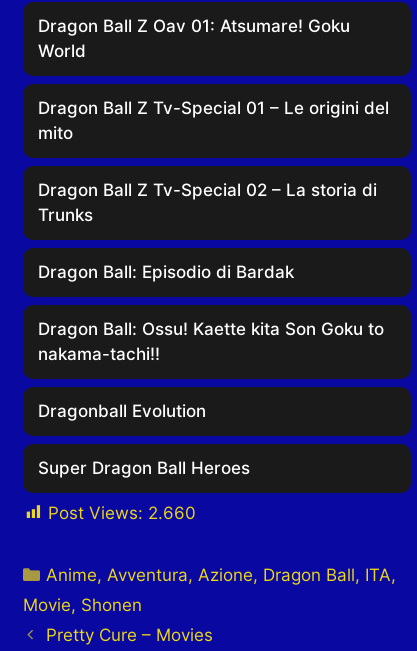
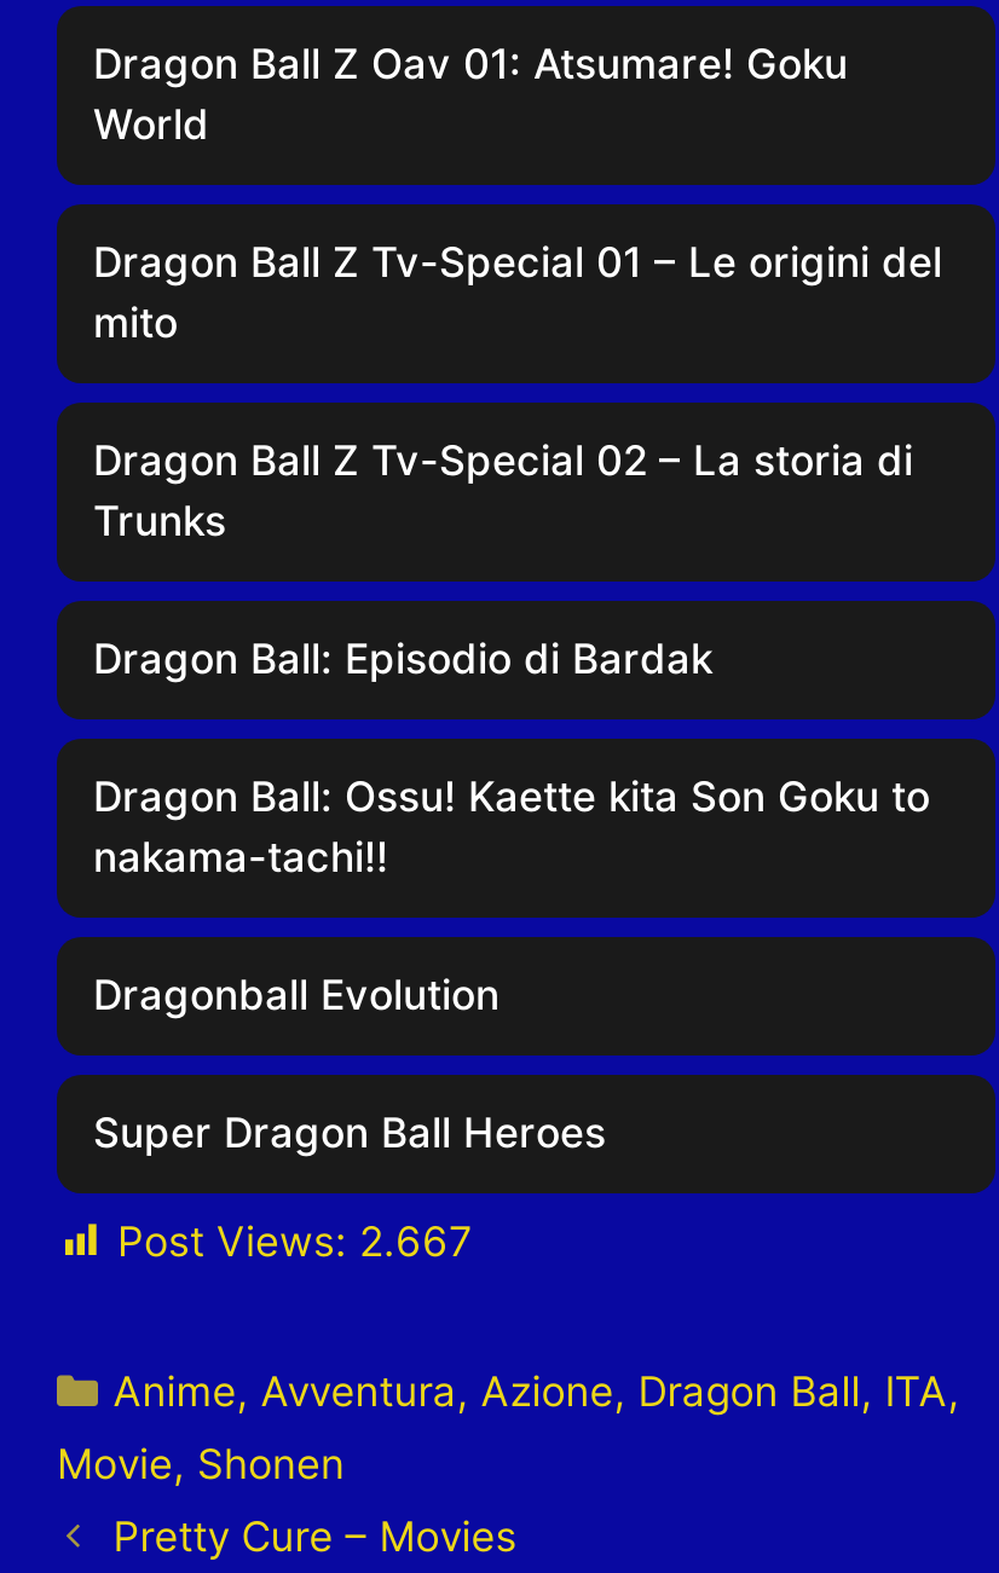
[48,503,196,523] Post Views: 2.660 -> [117,1218,473,1266] Post Views: 2.667

